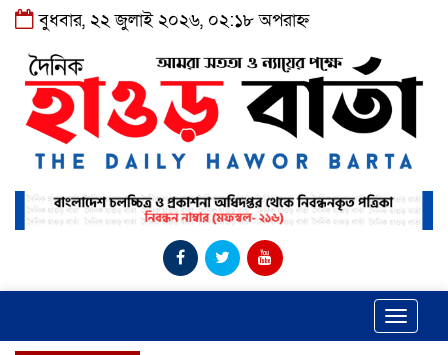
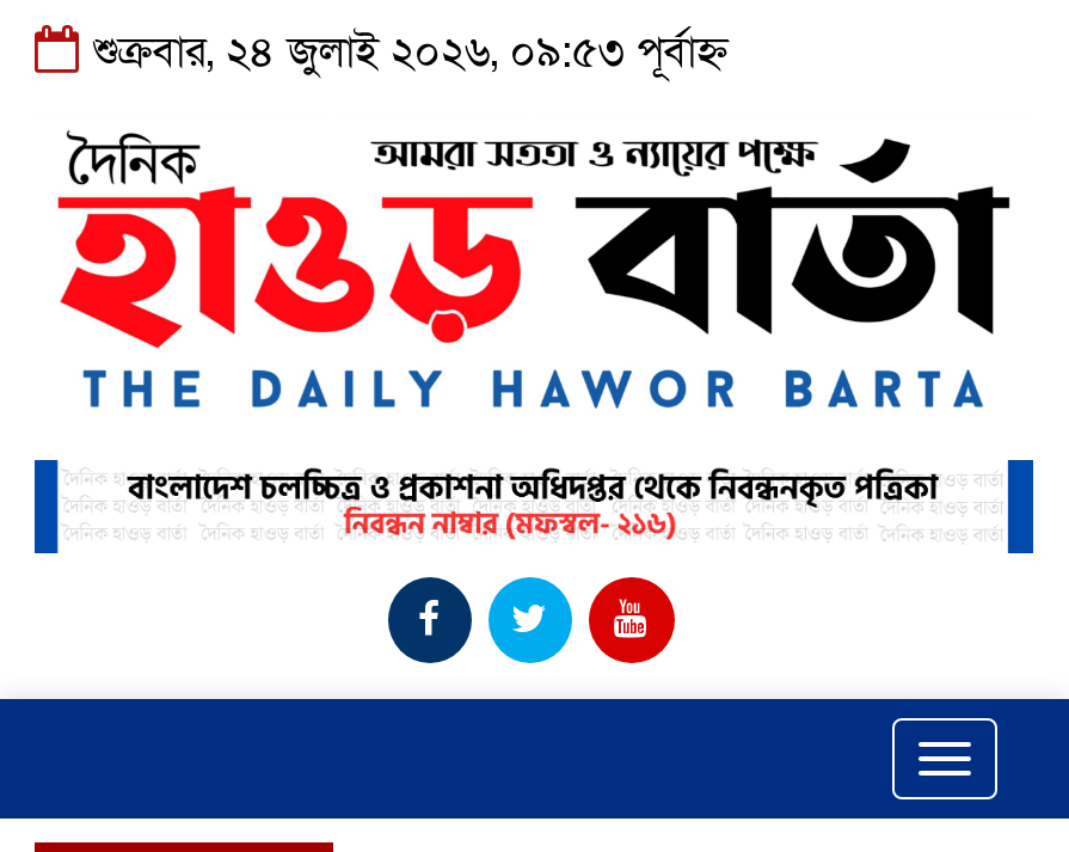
[34,9,309,32] বুধবার, ২২ জুলাই ২০২৬, ০২:১৮ অপরাহ্ন -> [80,25,727,80] শুক্রবার, ২৪ জুলাই ২০২৬, ০৯:৫৩ পূর্বাহ্ন

